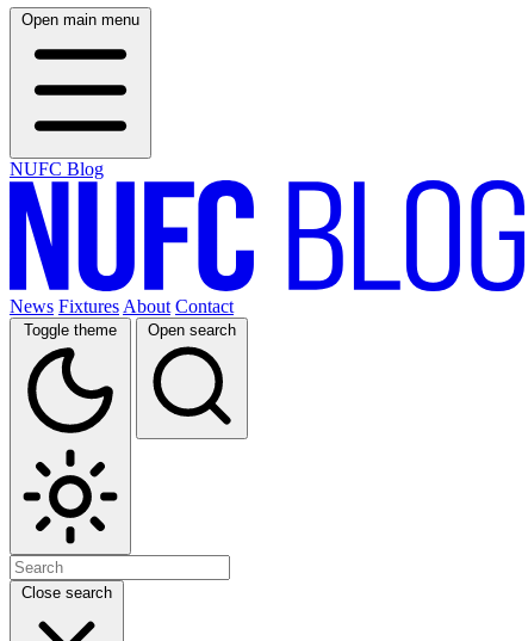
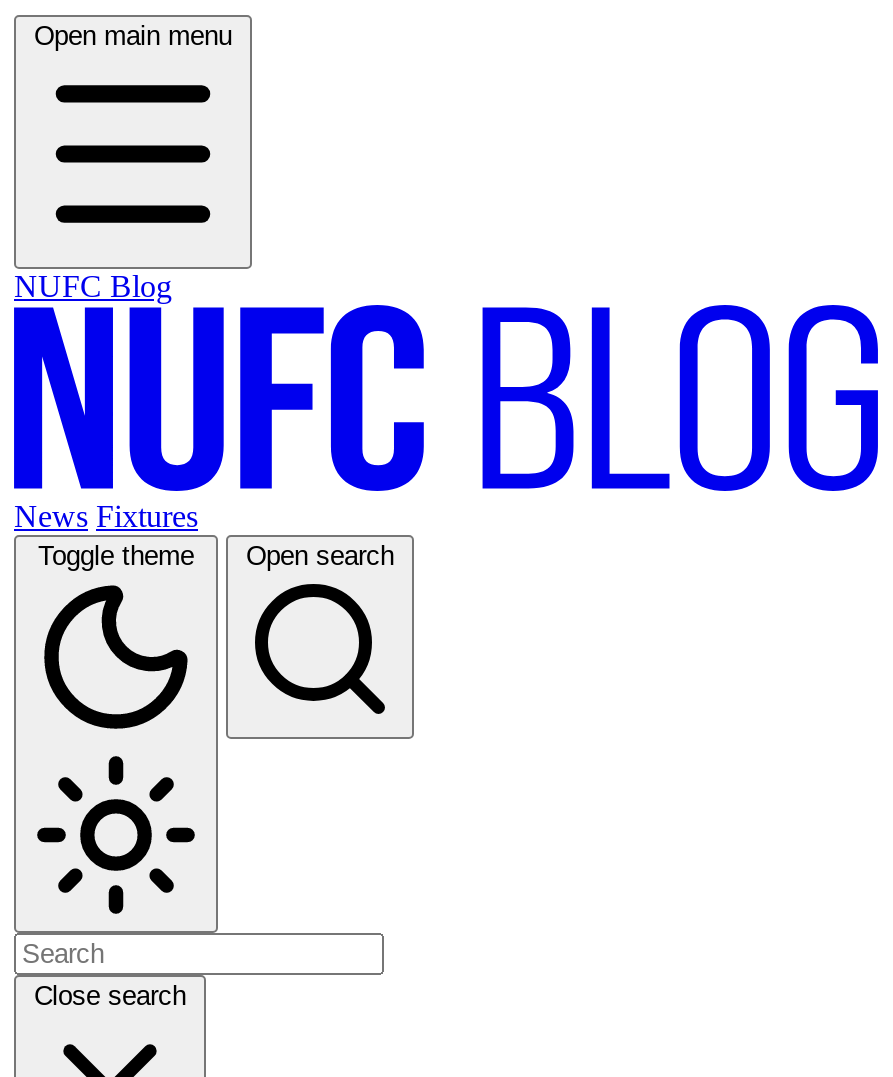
[10,296,234,316] News Fixtures About Contact -> [14,499,198,533] News Fixtures

